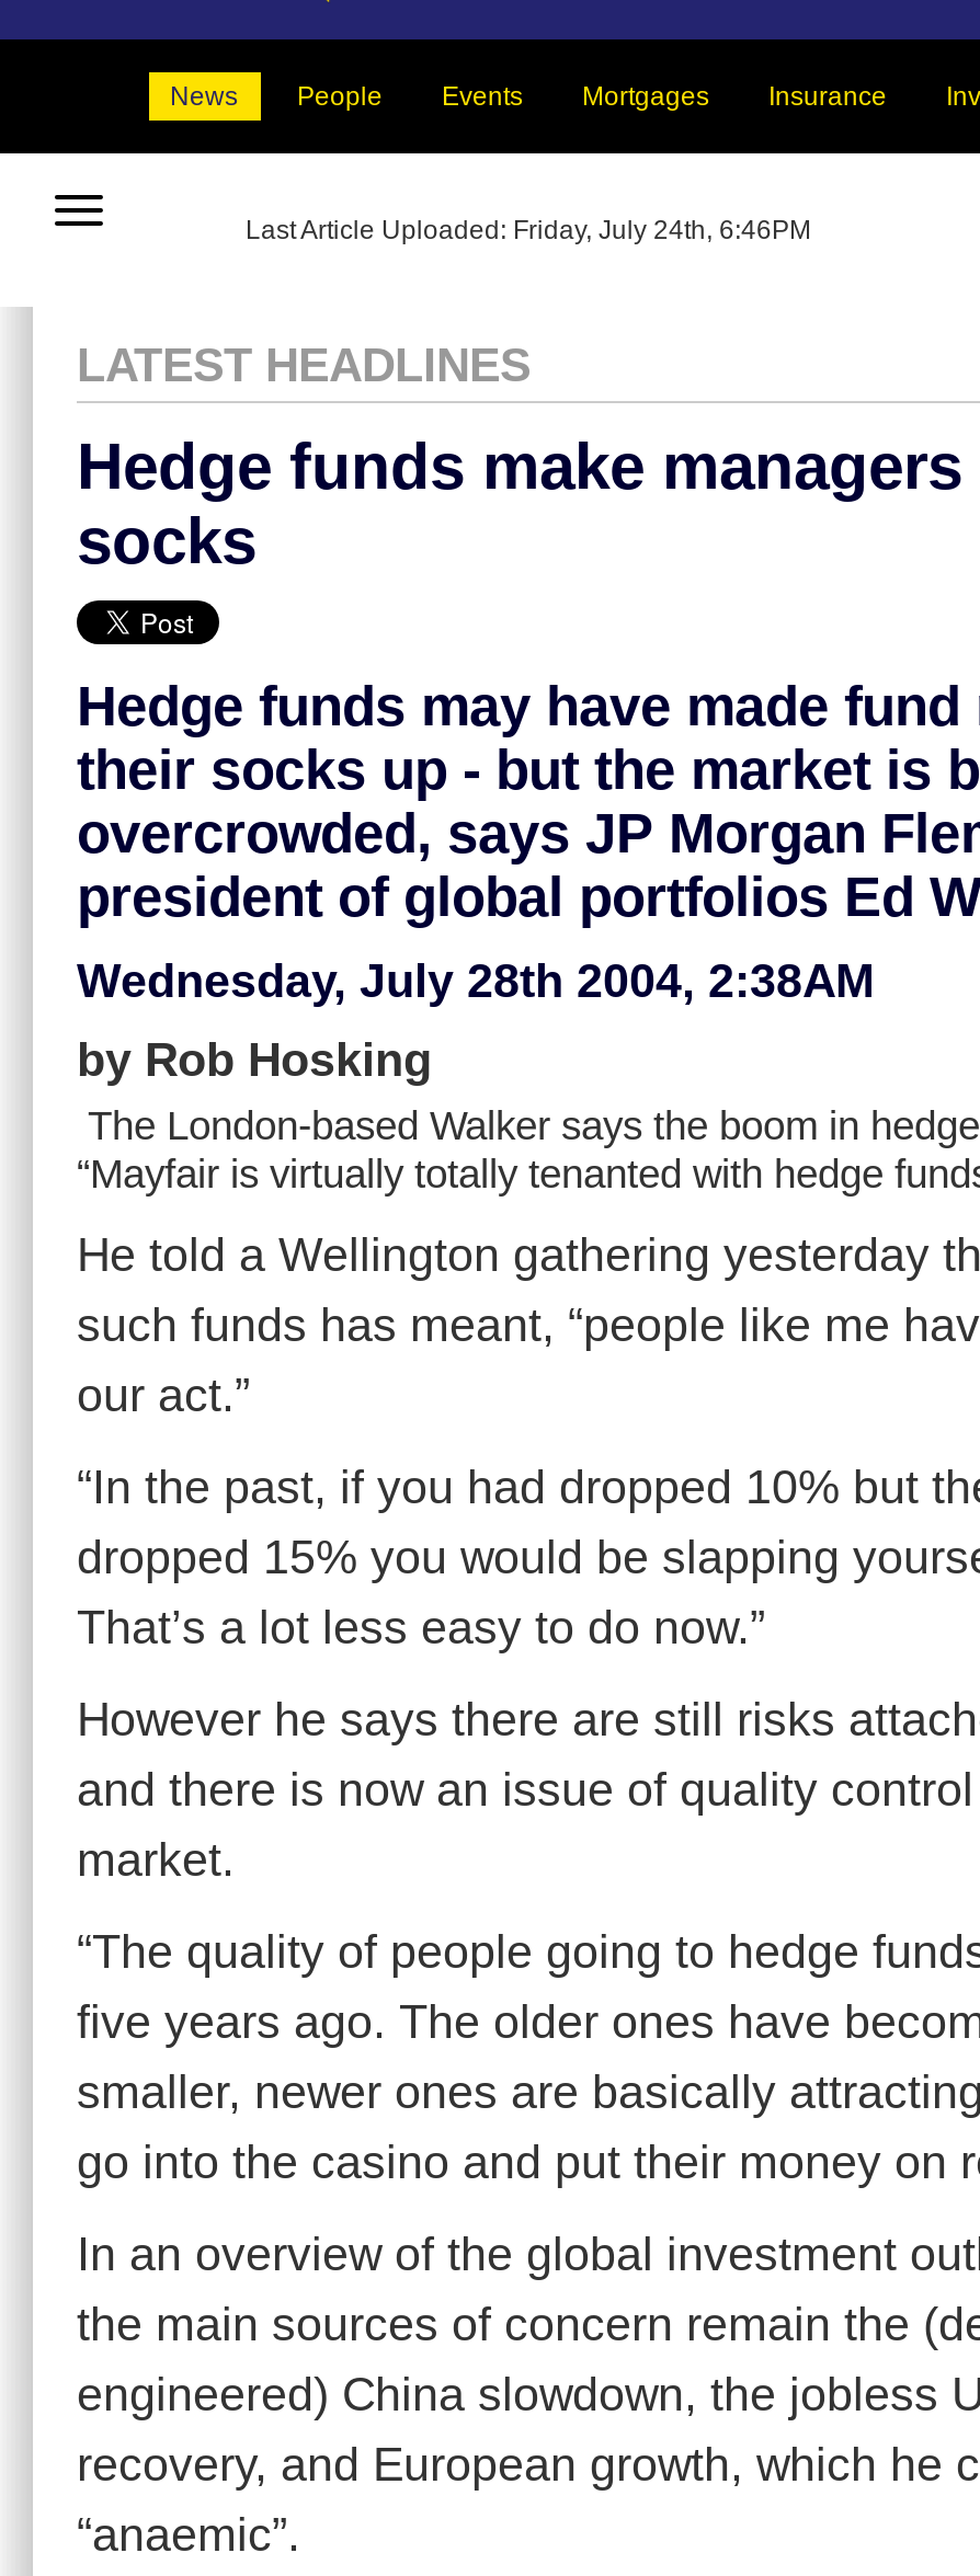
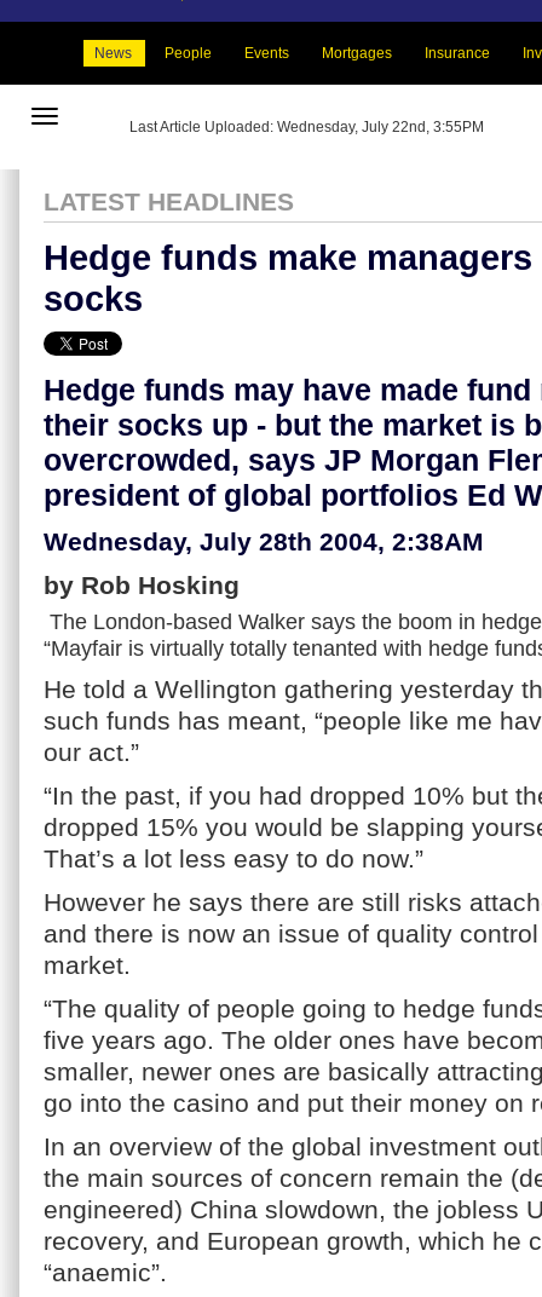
[246,215,811,245] Last Article Uploaded: Friday, July 24th, 6:46PM -> [129,119,484,136] Last Article Uploaded: Wednesday, July 22nd, 3:55PM

